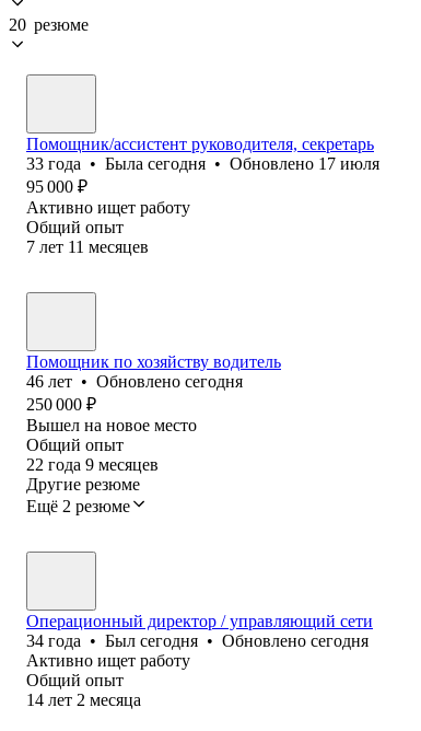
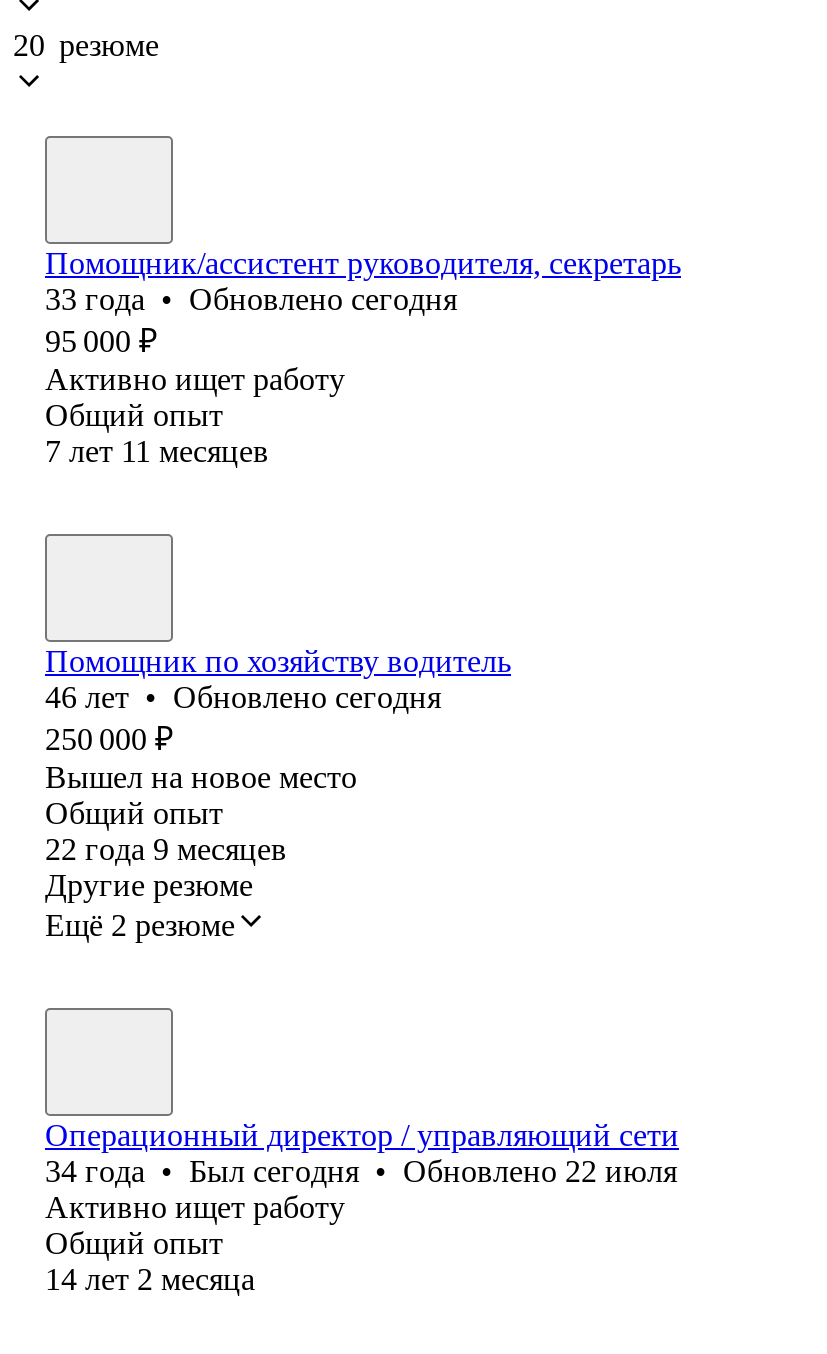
[26,154,379,173] 33 года • Была сегодня • Обновлено 17 июля -> [45,282,457,316] 33 года • Обновлено сегодня
[26,631,369,650] 34 года • Был сегодня • Обновлено сегодня -> [45,1154,677,1188] 34 года • Был сегодня • Обновлено 22 июля

